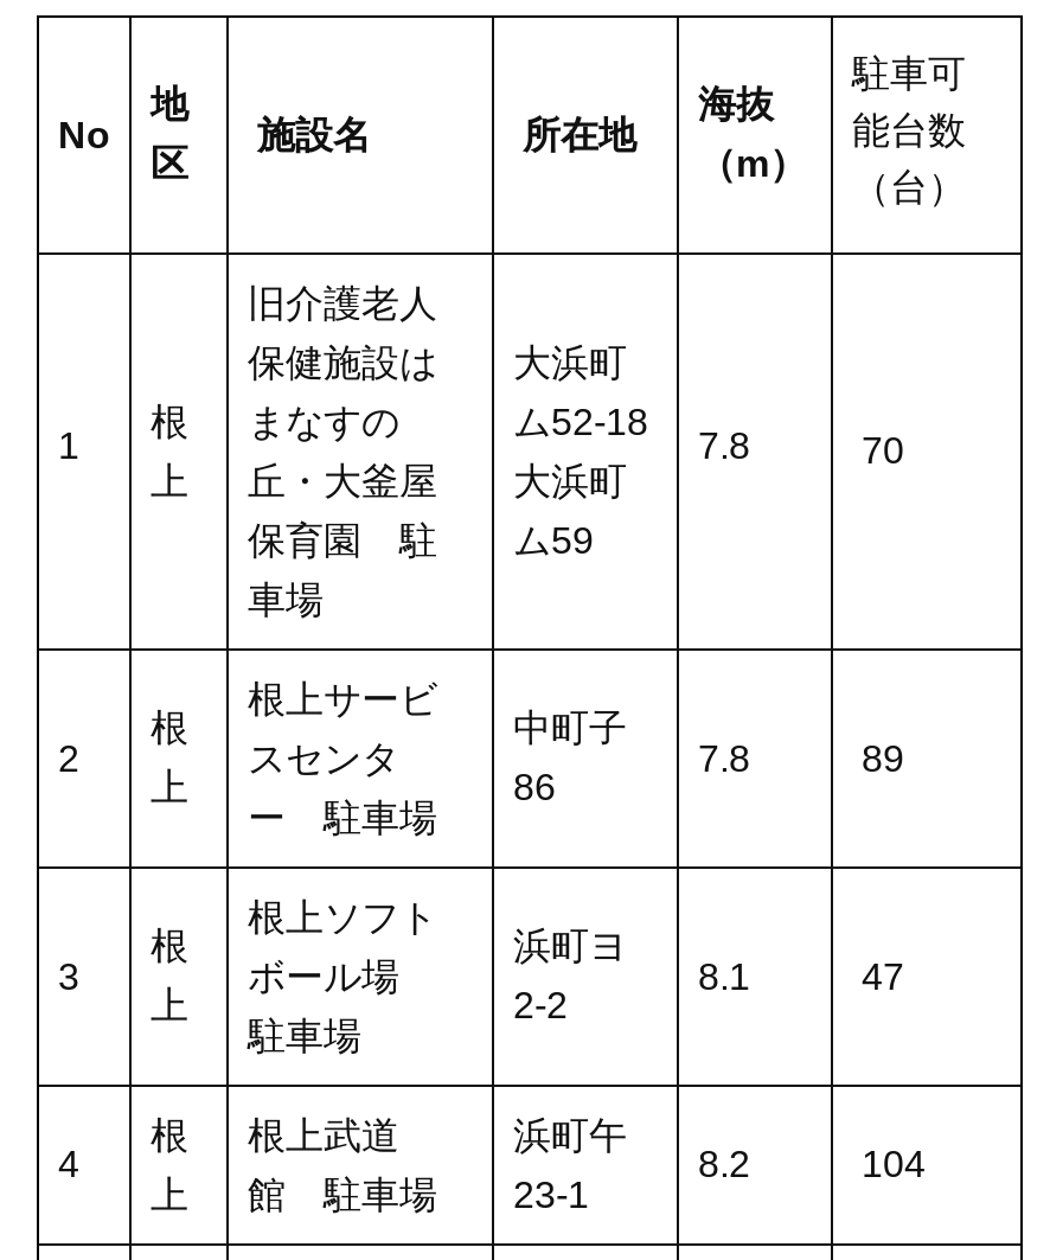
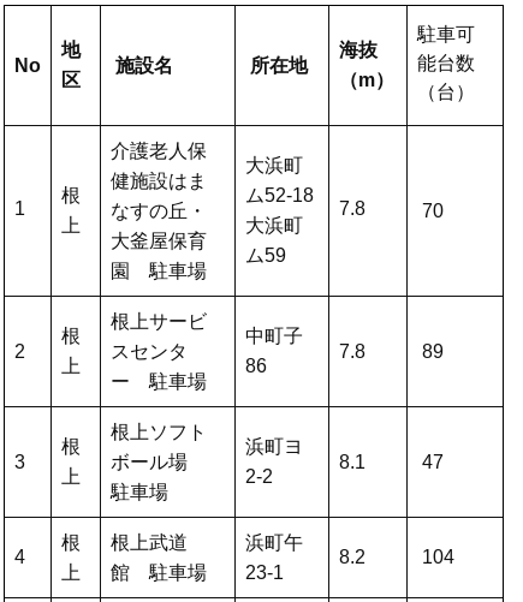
[248,284,437,621] 旧介護老人 | 保健施設は | まなすの | 丘・大釜屋 | 保育園 駐 | 車場 -> [111,141,207,282] 介護老人保 | 健施設はま | なすの丘・ | 大釜屋保育 | 園 駐車場

